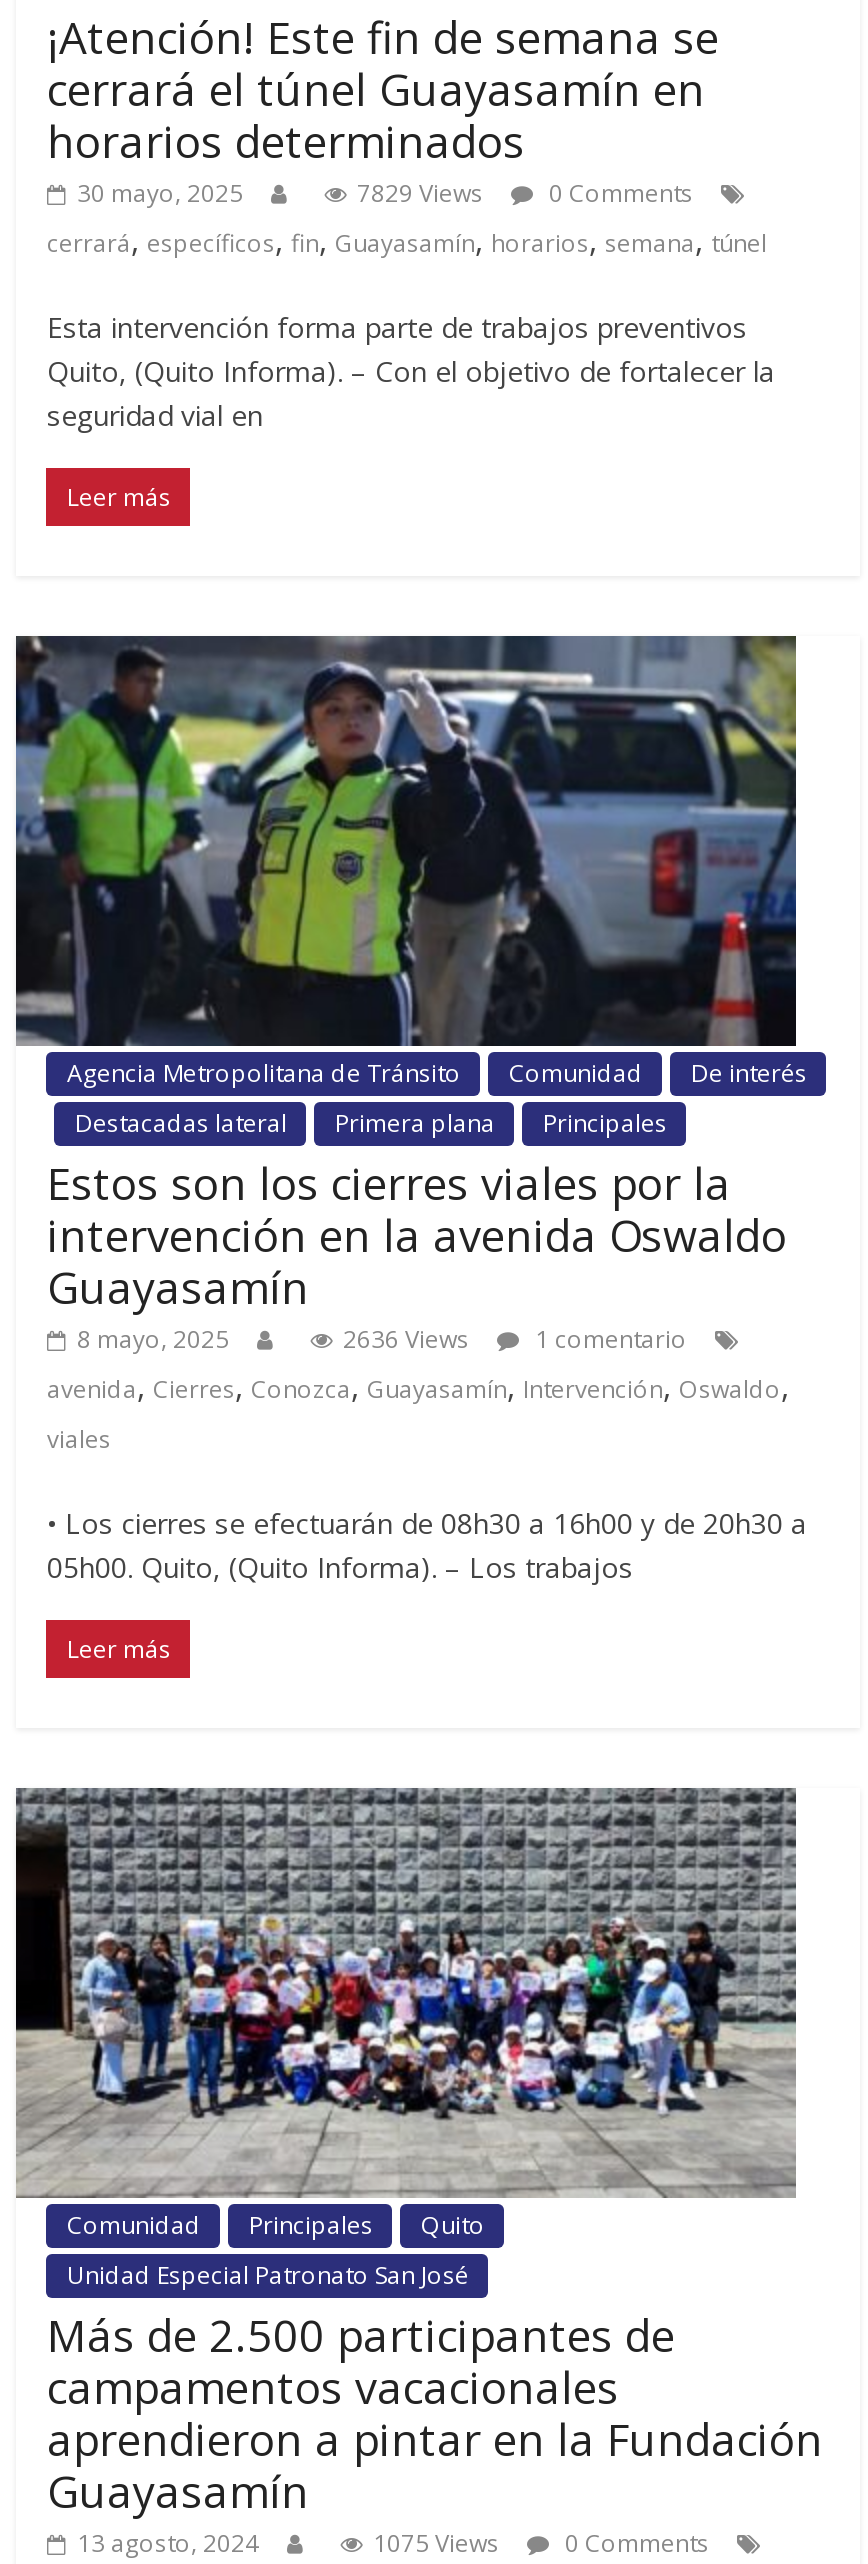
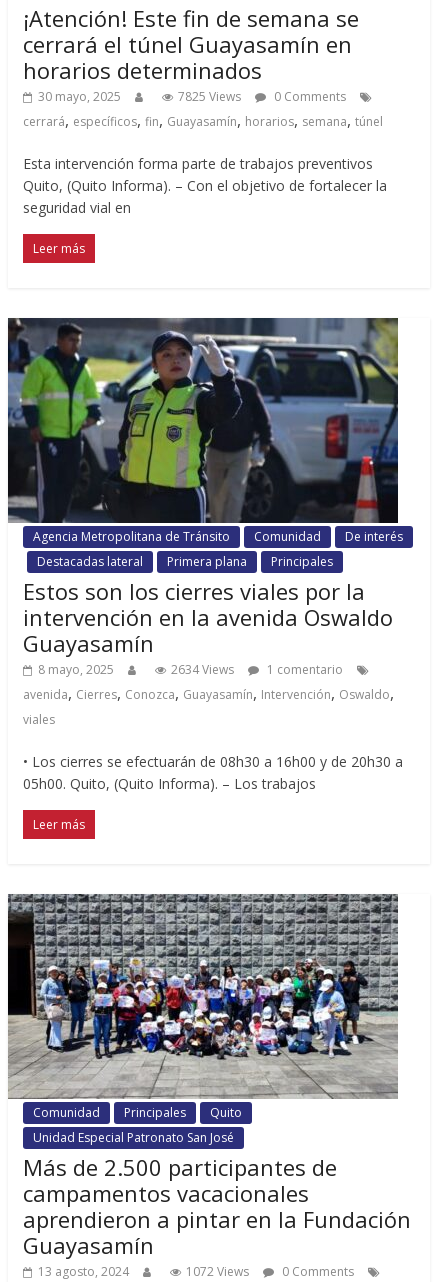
[357,176,693,210] 7829 Views 0 Comments -> [178,88,346,105] 7825 Views 0 Comments
[343,1322,687,1356] 2636 Views 1 comentario -> [171,661,343,678] 2634 Views 1 comentario
[373,2526,709,2560] 1075 Views 0 Comments -> [186,1263,354,1280] 1072 Views 0 Comments

